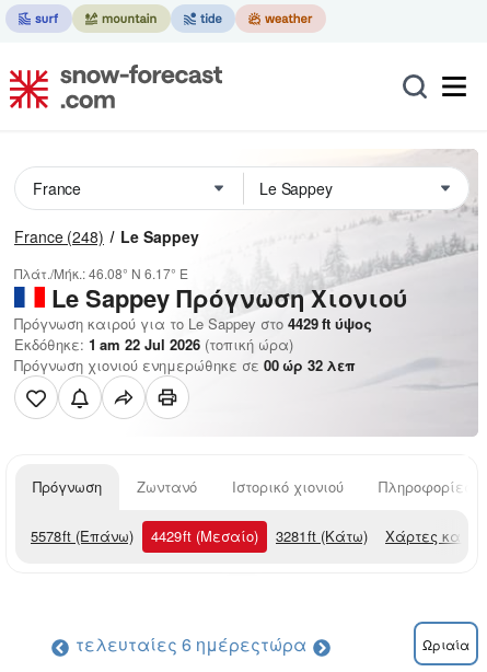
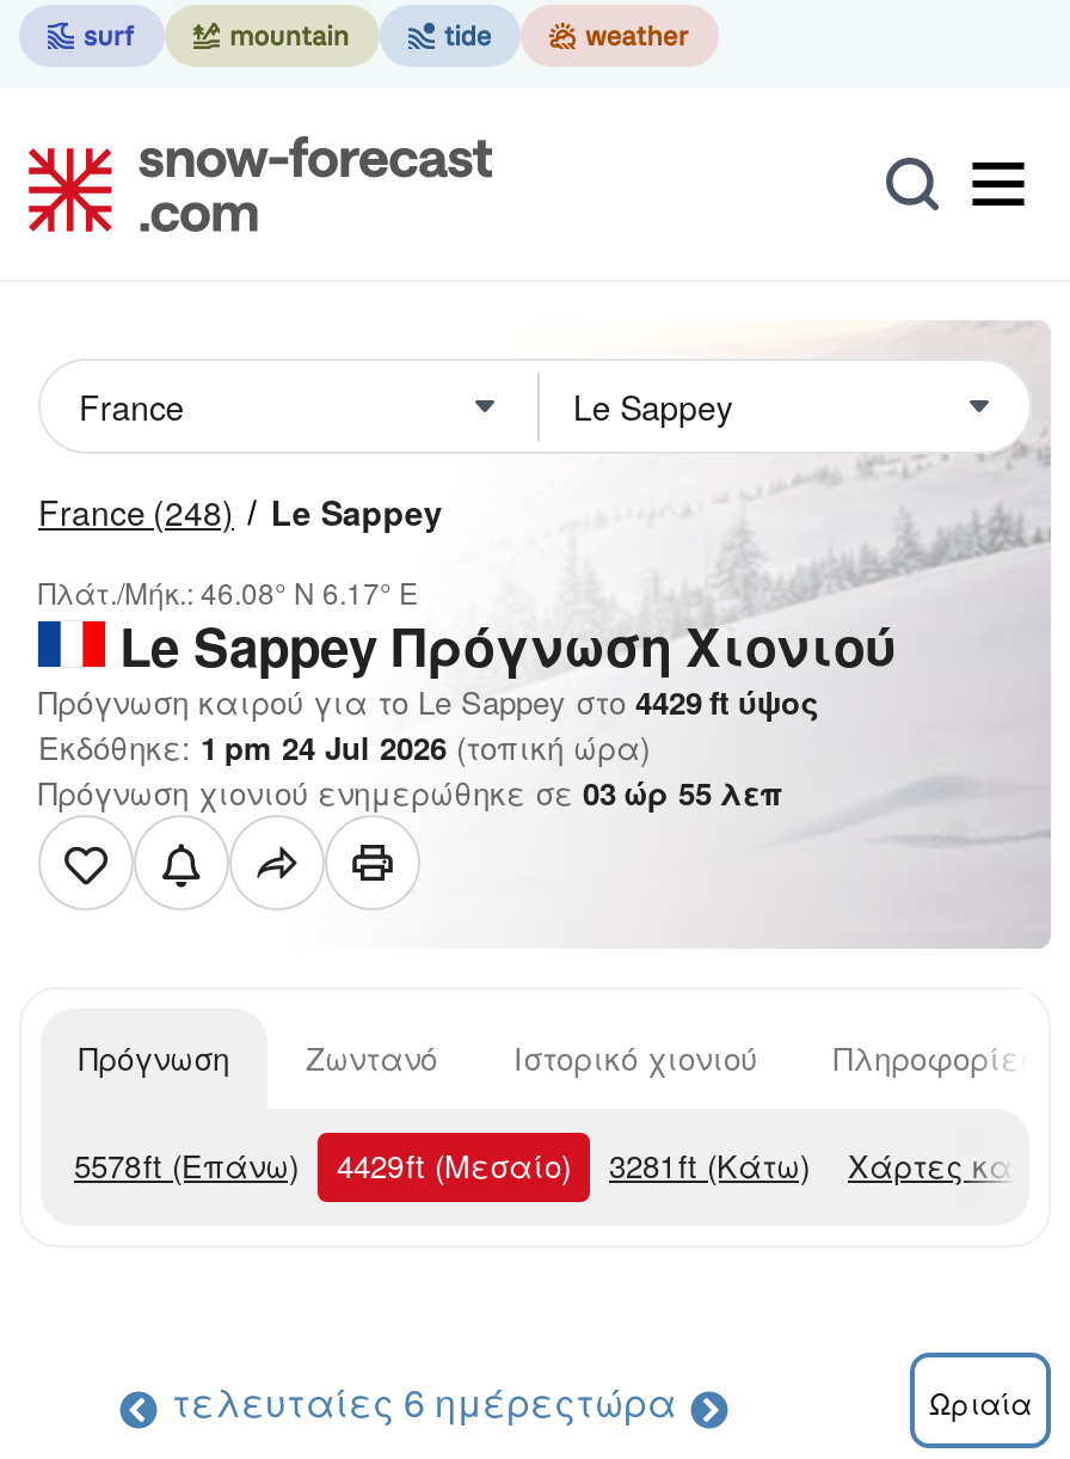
[14,334,293,355] Εκδόθηκε: 1 am 22 Jul 2026 (τοπική ώρα) -> [38,724,650,770] Εκδόθηκε: 1 pm 24 Jul 2026 (τοπική ώρα)
[14,355,356,375] Πρόγνωση χιονιού ενημερώθηκε σε 00 ώρ 32 λεπ -> [38,770,783,815] Πρόγνωση χιονιού ενημερώθηκε σε 03 ώρ 55 λεπ

